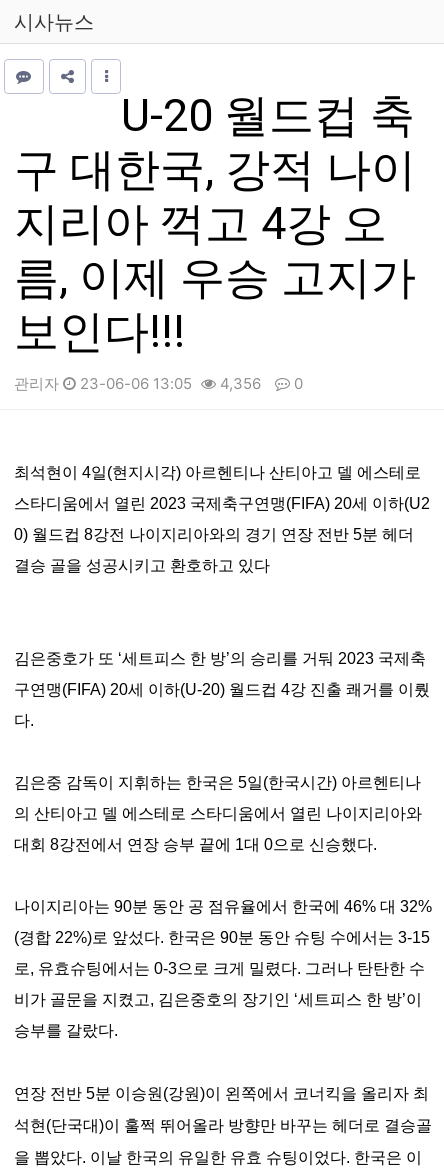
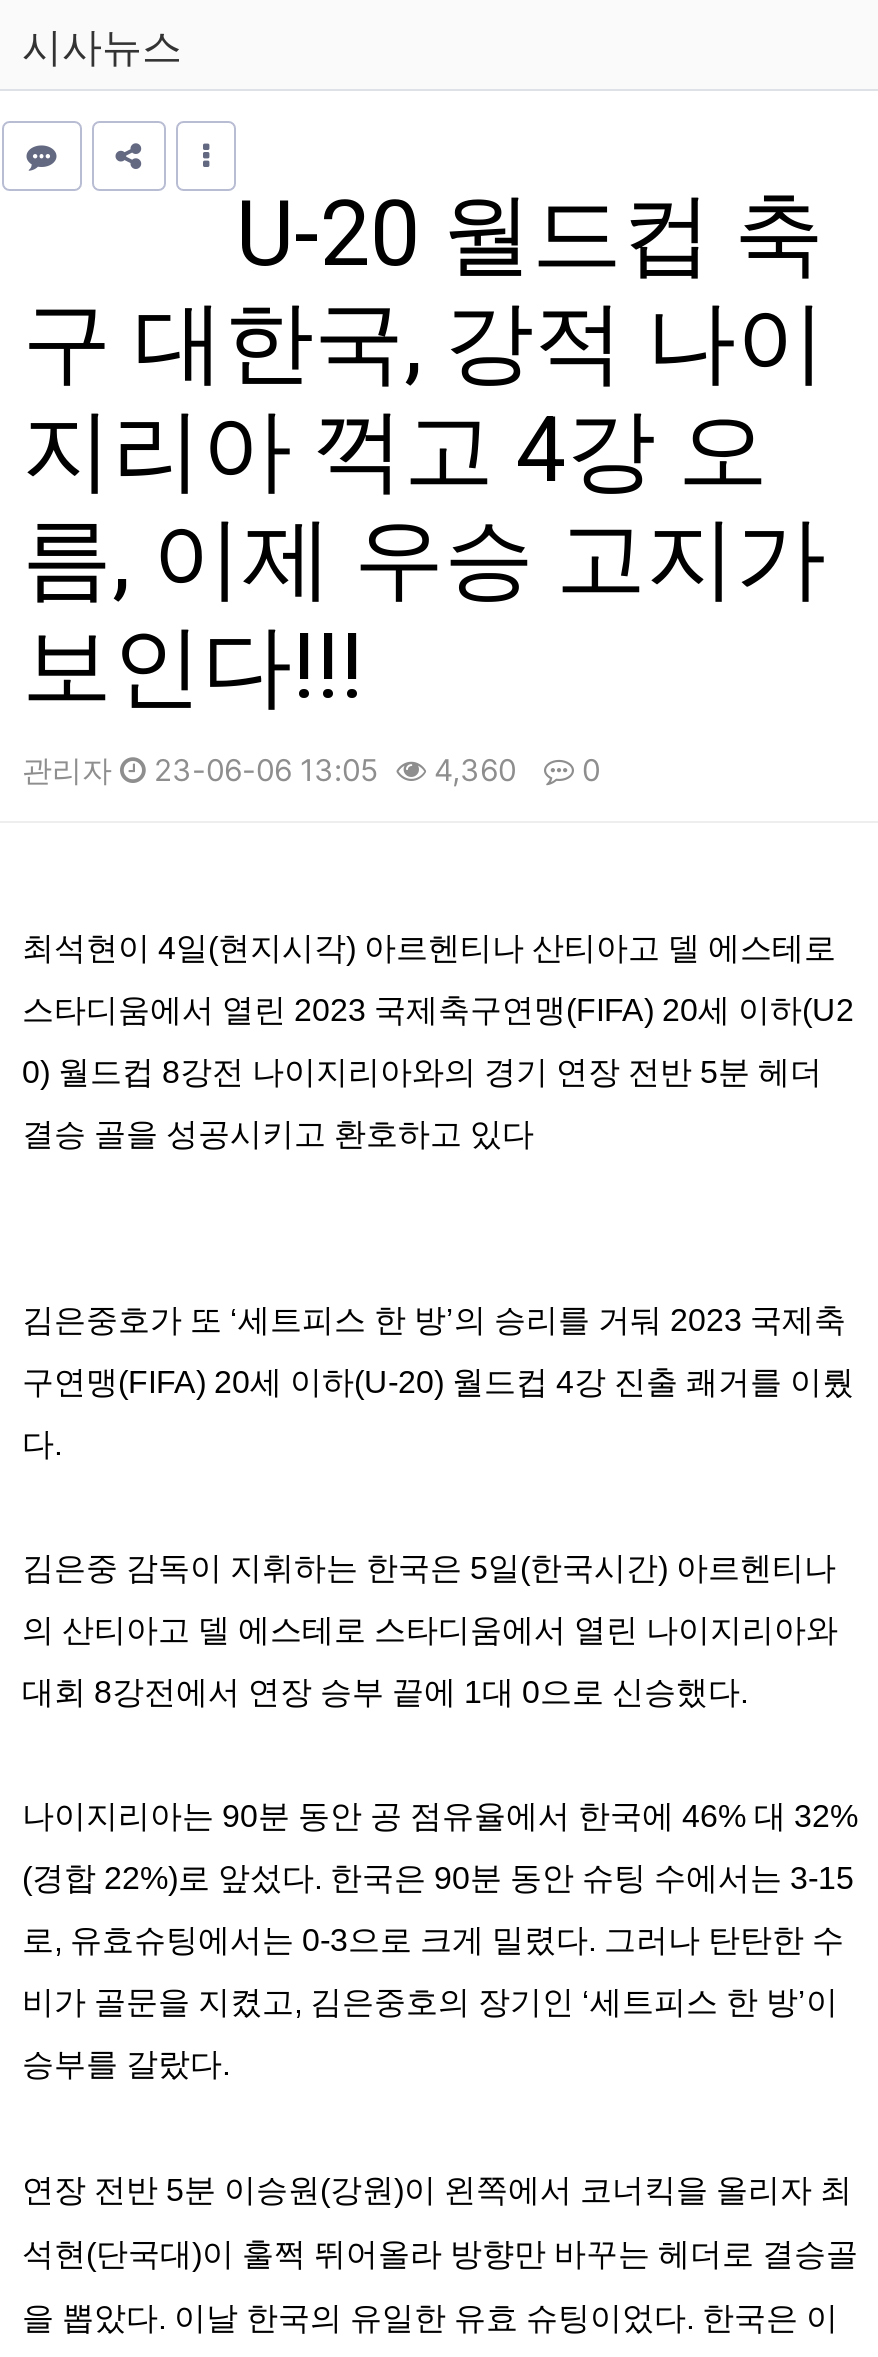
[14,374,303,393] 관리자 23-06-06 13:05 4,356 0 -> [22,751,600,789] 관리자 23-06-06 13:05 4,360 0

